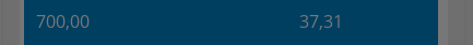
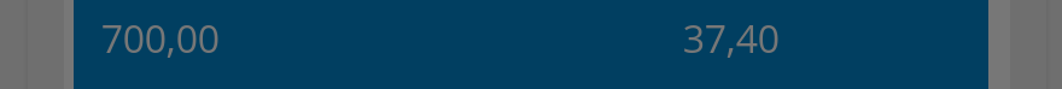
[300,10,343,33] 37,31 -> [683,12,779,65] 37,40

